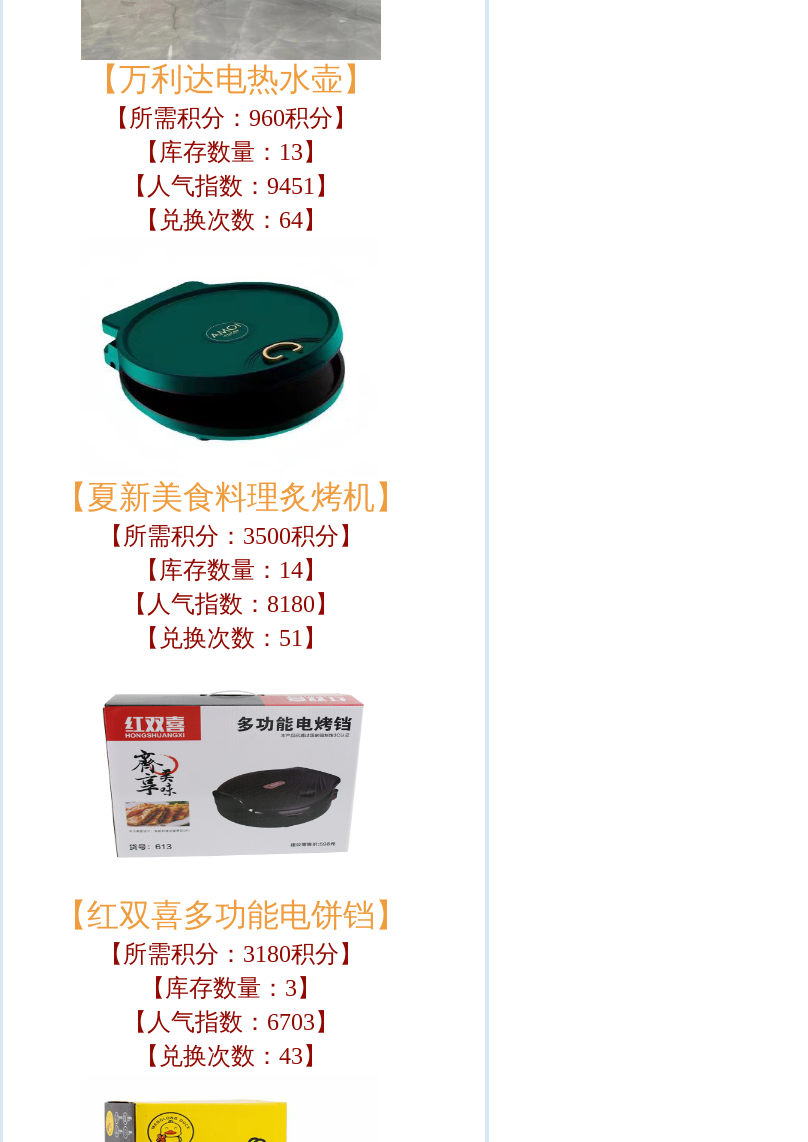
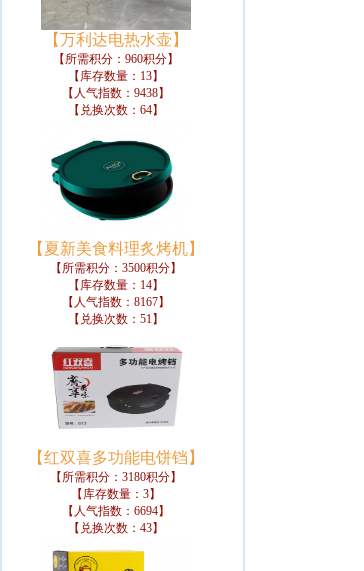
[123,172,339,200] 【人气指数：9451】 -> [62,86,170,100] 【人气指数：9438】
[123,590,339,618] 【人气指数：8180】 -> [62,295,170,309] 【人气指数：8167】
[123,1008,339,1036] 【人气指数：6703】 -> [62,504,170,518] 【人气指数：6694】

